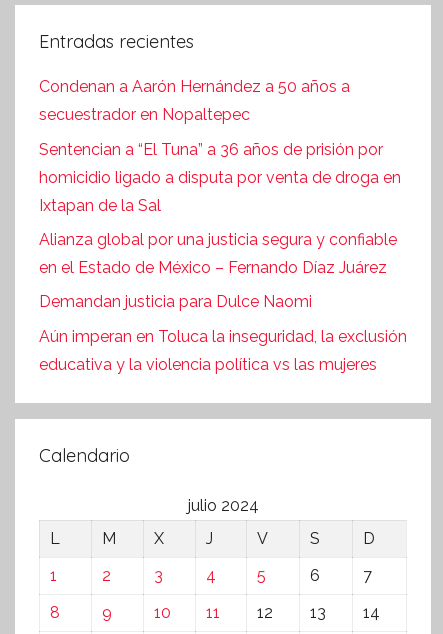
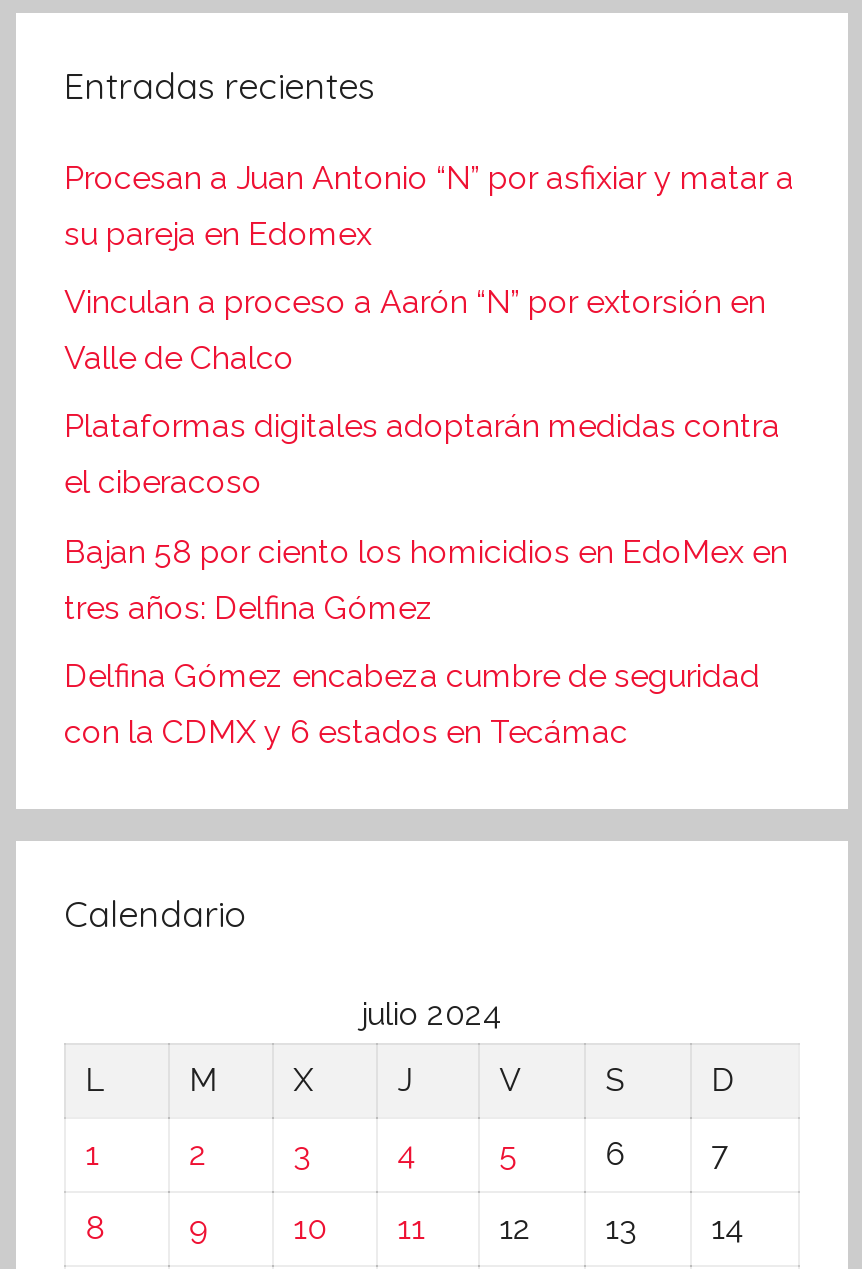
[39,77,350,96] Condenan a Aarón Hernández a 50 años a -> [64,158,794,196] Procesan a Juan Antonio “N” por asfixiar y matar a
[39,105,250,124] secuestrador en Nopaltepec -> [64,214,372,252] su pareja en Edomex
[39,139,383,158] Sentencian a “El Tuna” a 36 años de prisión por -> [64,283,766,321] Vinculan a proceso a Aarón “N” por extorsión en
[39,167,401,186] homicidio ligado a disputa por venta de droga en -> [64,339,294,377] Valle de Chalco
[39,195,161,214] Ixtapan de la Sal -> [64,408,780,446] Plataformas digitales adoptarán medidas contra
[39,230,397,249] Alianza global por una justicia segura y confiable -> [64,464,262,502] el ciberacoso
[39,258,387,277] en el Estado de México – Fernando Díaz Juárez -> [64,533,788,571] Bajan 58 por ciento los homicidios en EdoMex en
[39,292,312,311] Demandan justicia para Dulce Naomi -> [64,589,434,627] tres años: Delfina Gómez
[39,327,407,346] Aún imperan en Toluca la inseguridad, la exclusión -> [64,657,760,695] Delfina Gómez encabeza cumbre de seguridad
[39,355,377,374] educativa y la violencia política vs las mujeres -> [64,713,628,751] con la CDMX y 6 estados en Tecámac

